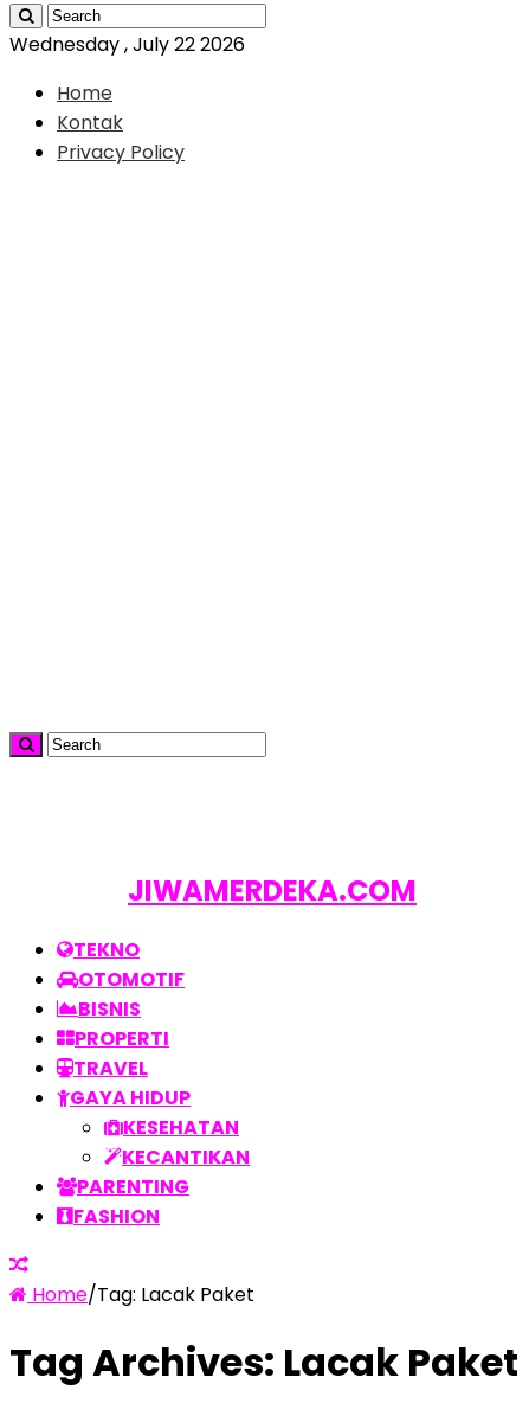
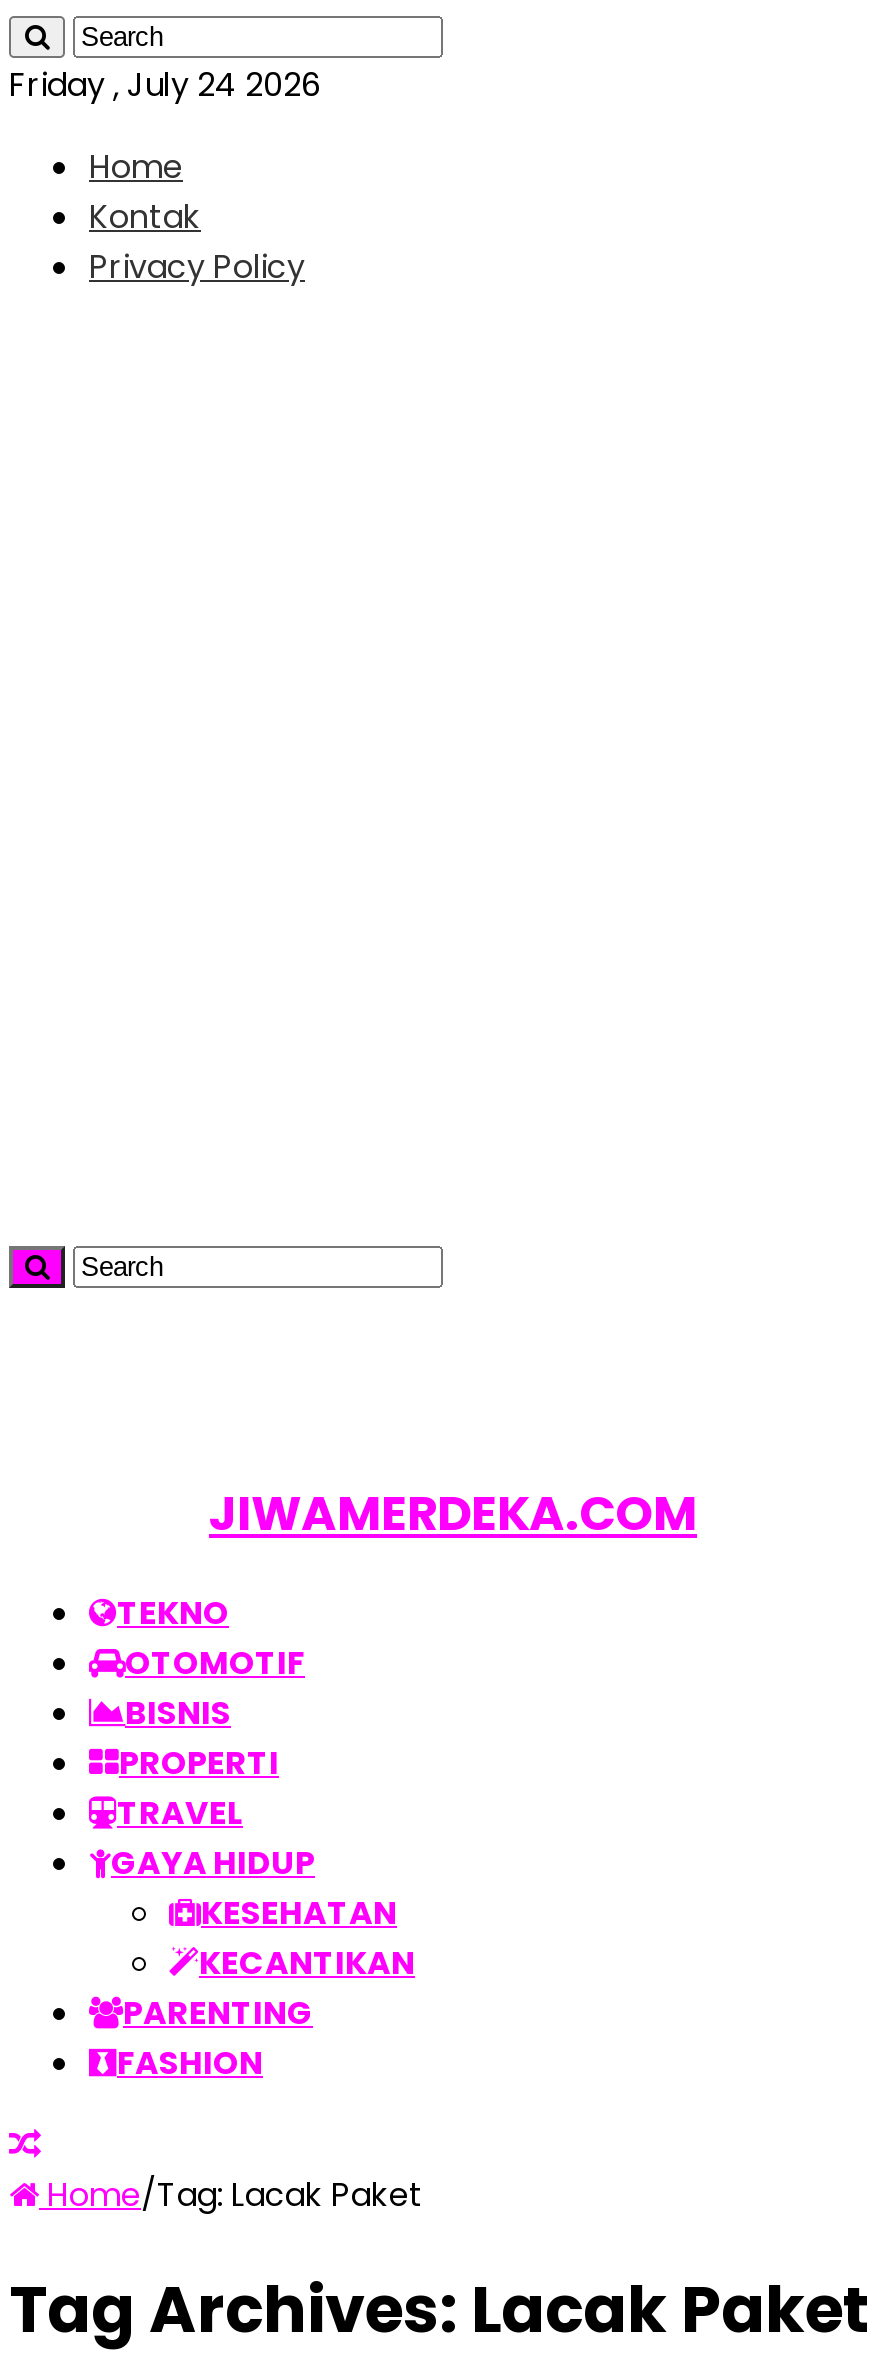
[9,31,245,58] Wednesday , July 22 2026 -> [9,62,321,108] Friday , July 24 2026

